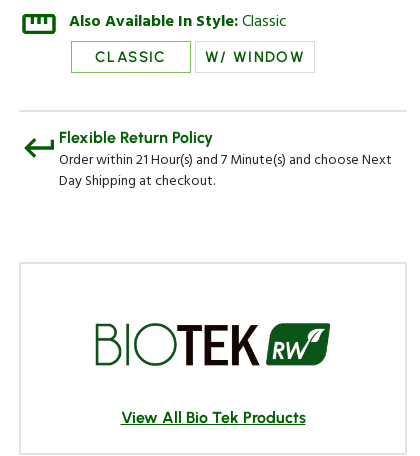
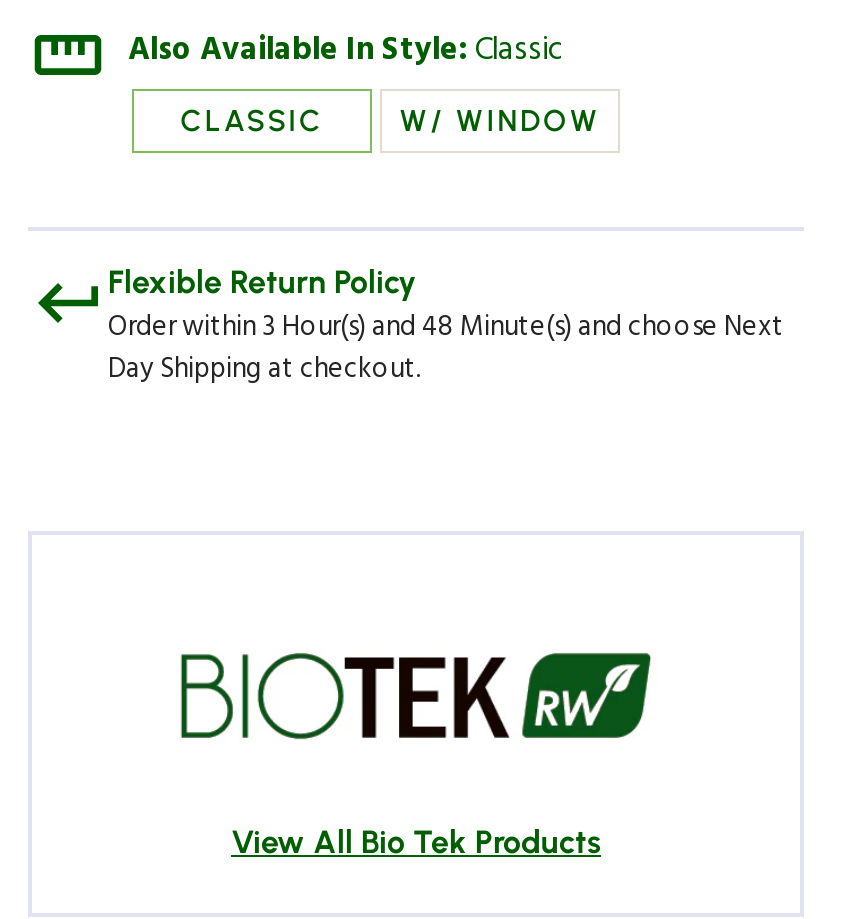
[59,150,392,174] Order within 21 Hour(s) and 7 Minute(s) and choose Next -> [108,308,784,356] Order within 3 Hour(s) and 48 Minute(s) and choose Next

